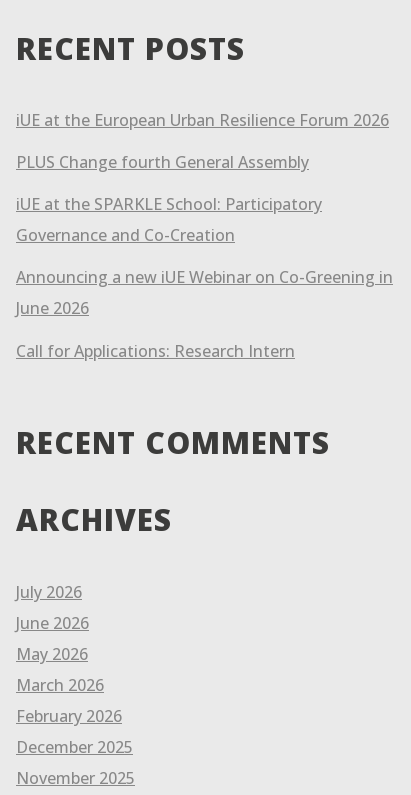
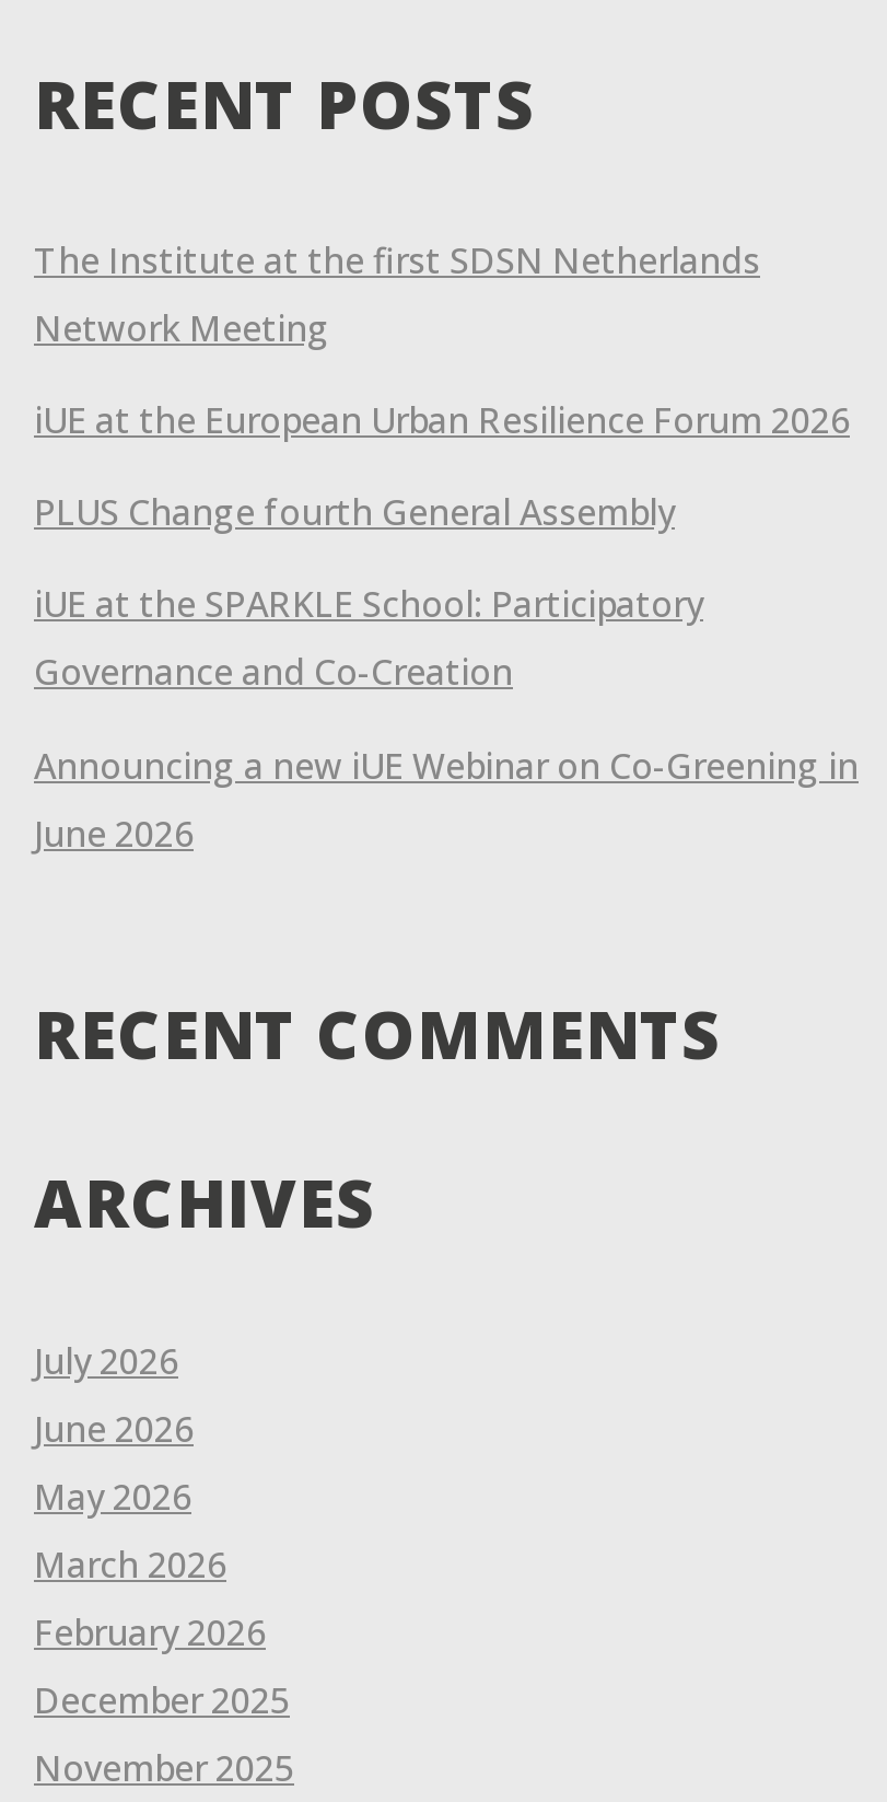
none -> [34,236,760,352] The Institute at the first SDSN Netherlands | Network Meeting
moved [16,109,393,319] -> [34,396,859,857]: iUE at the European Urban Resilience Forum 2026 | PLUS Change fourth General Assembly | iUE at the SPARKLE School: Participatory | Governance and Co-Creation | Announcing a new iUE Webinar on Co-Greening in | June 2026
[16,340,295,362] Call for Applications: Research Intern -> none

